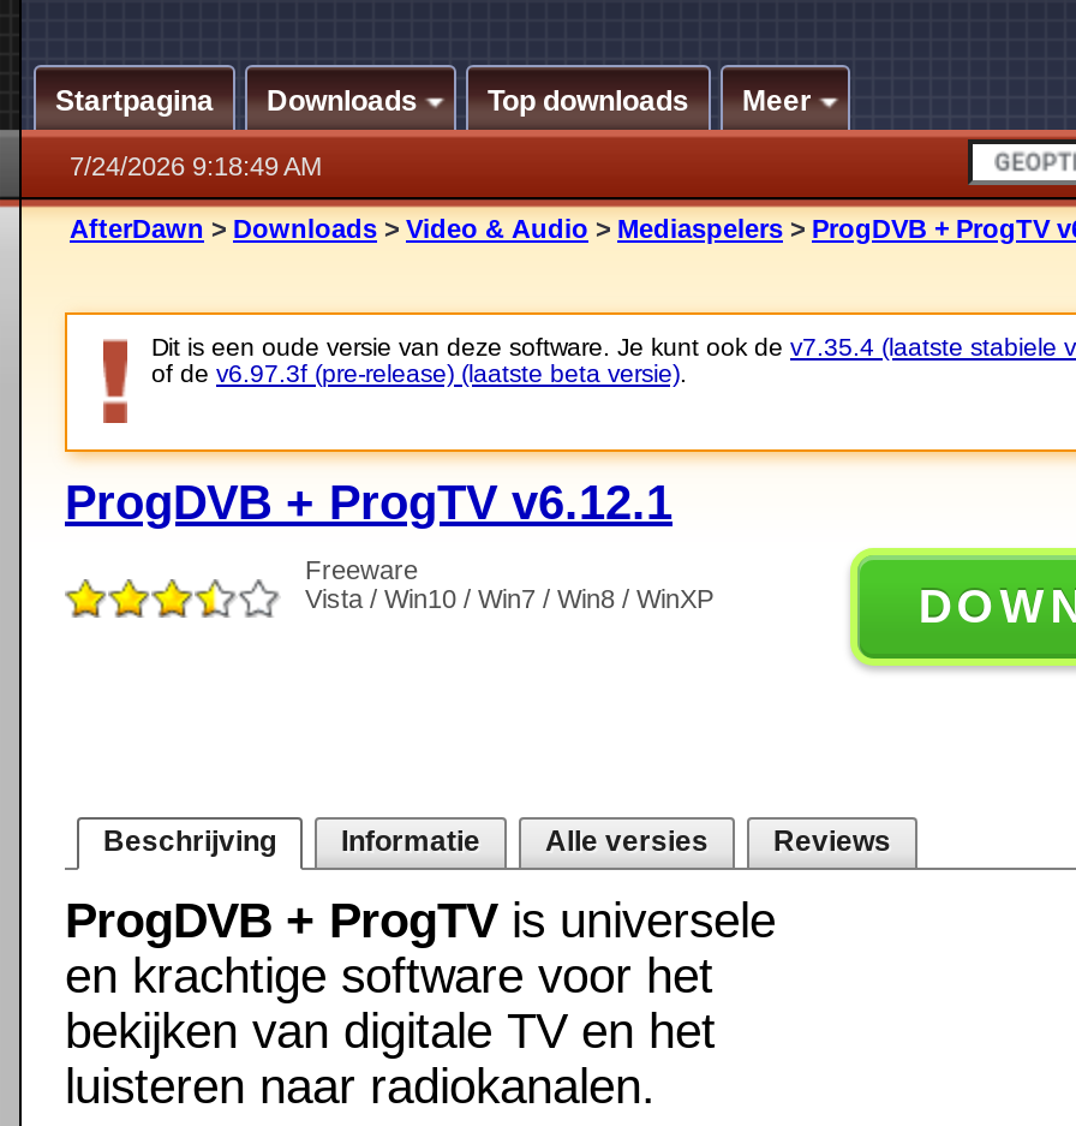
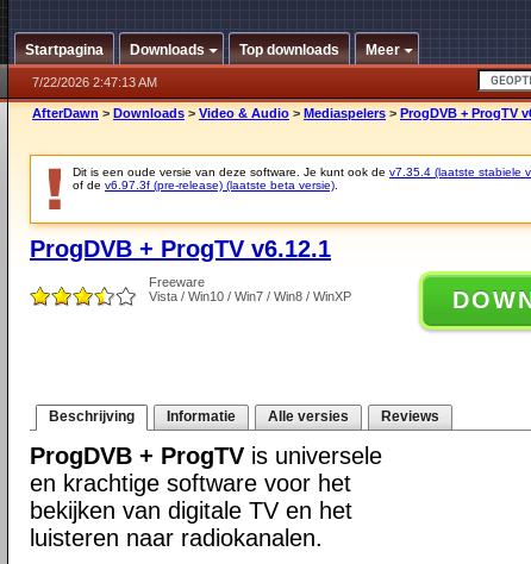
[70,151,322,180] 7/24/2026 9:18:49 AM -> [32,75,157,89] 7/22/2026 2:47:13 AM

